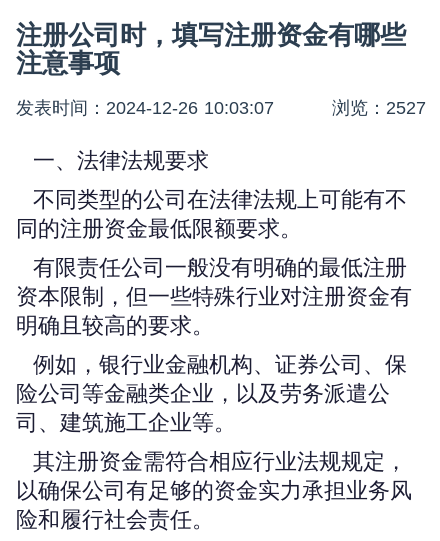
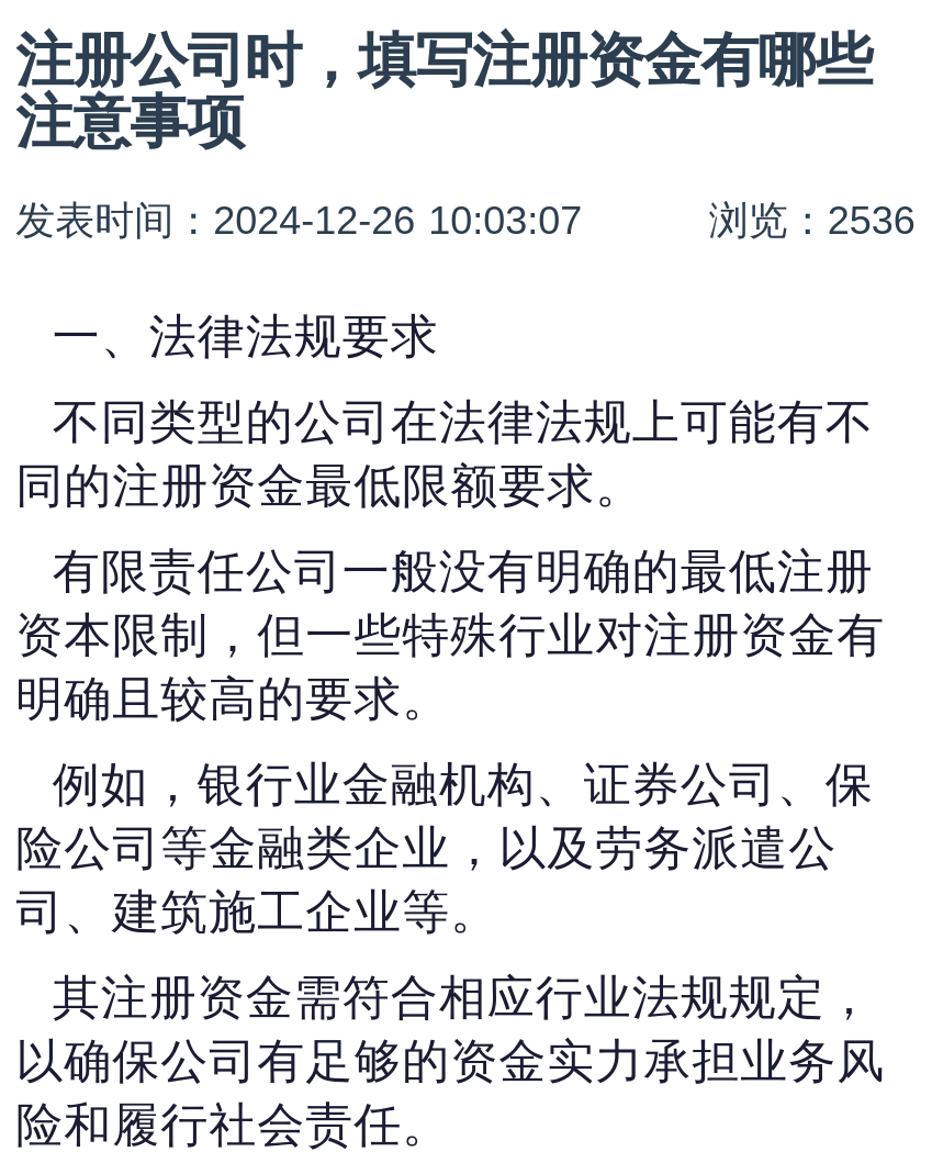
[332,98,426,118] 浏览：2527 -> [709,200,915,244] 浏览：2536

